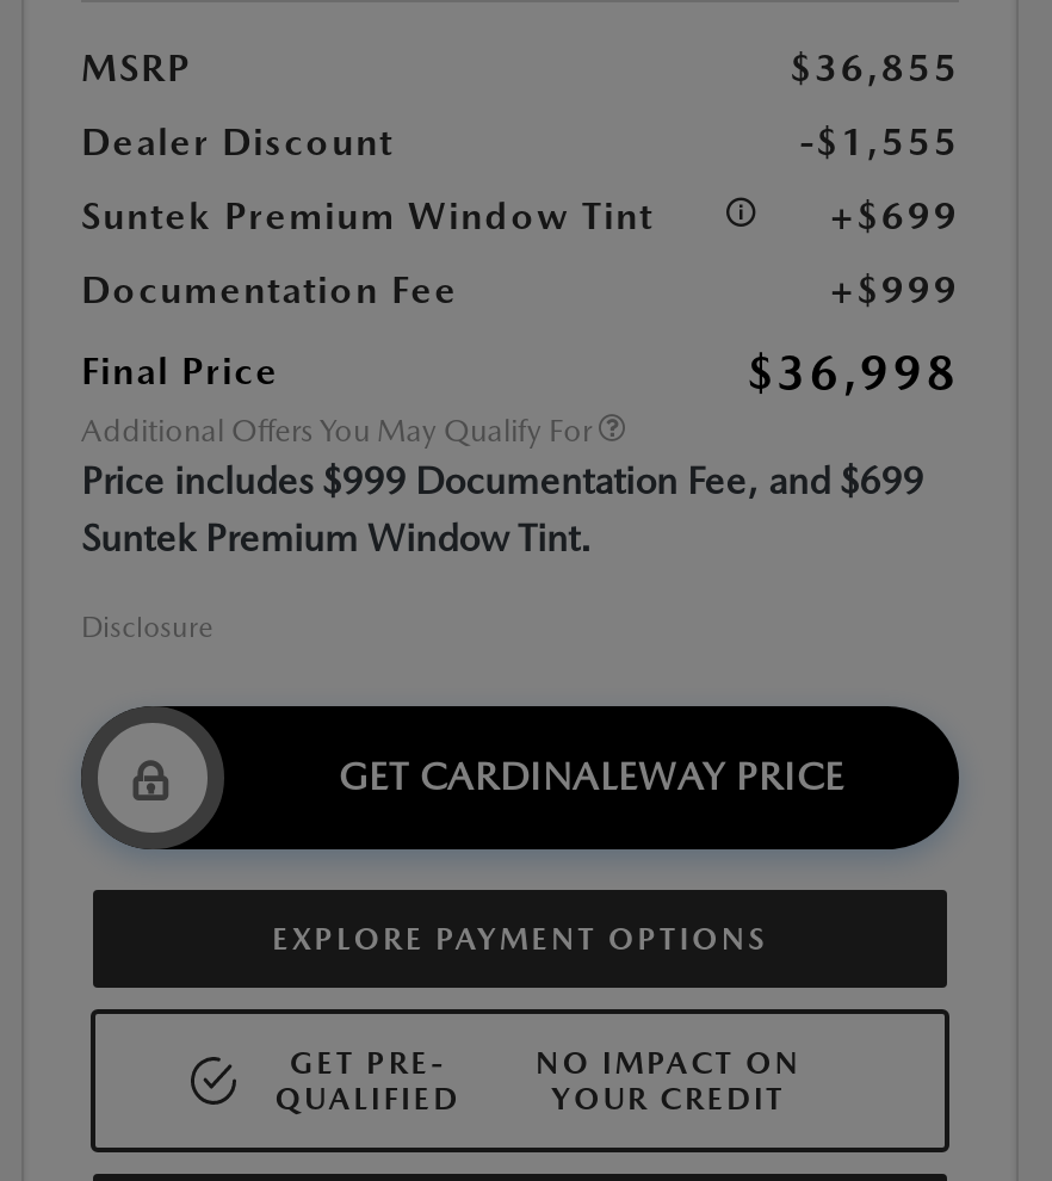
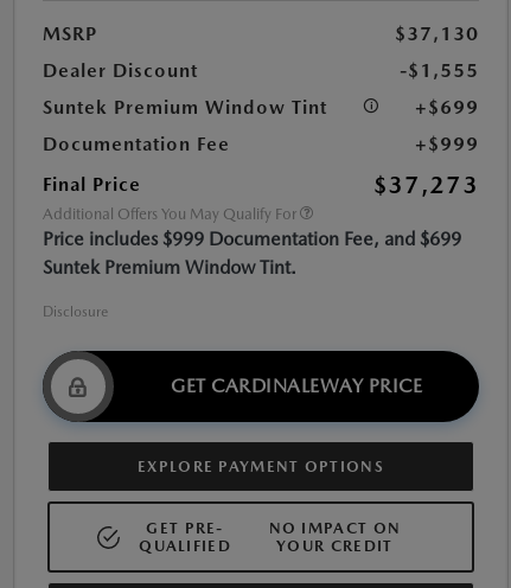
[790,46,959,92] $36,855 -> [395,23,479,46] $37,130
[747,345,959,402] $36,998 -> [373,171,479,200] $37,273

